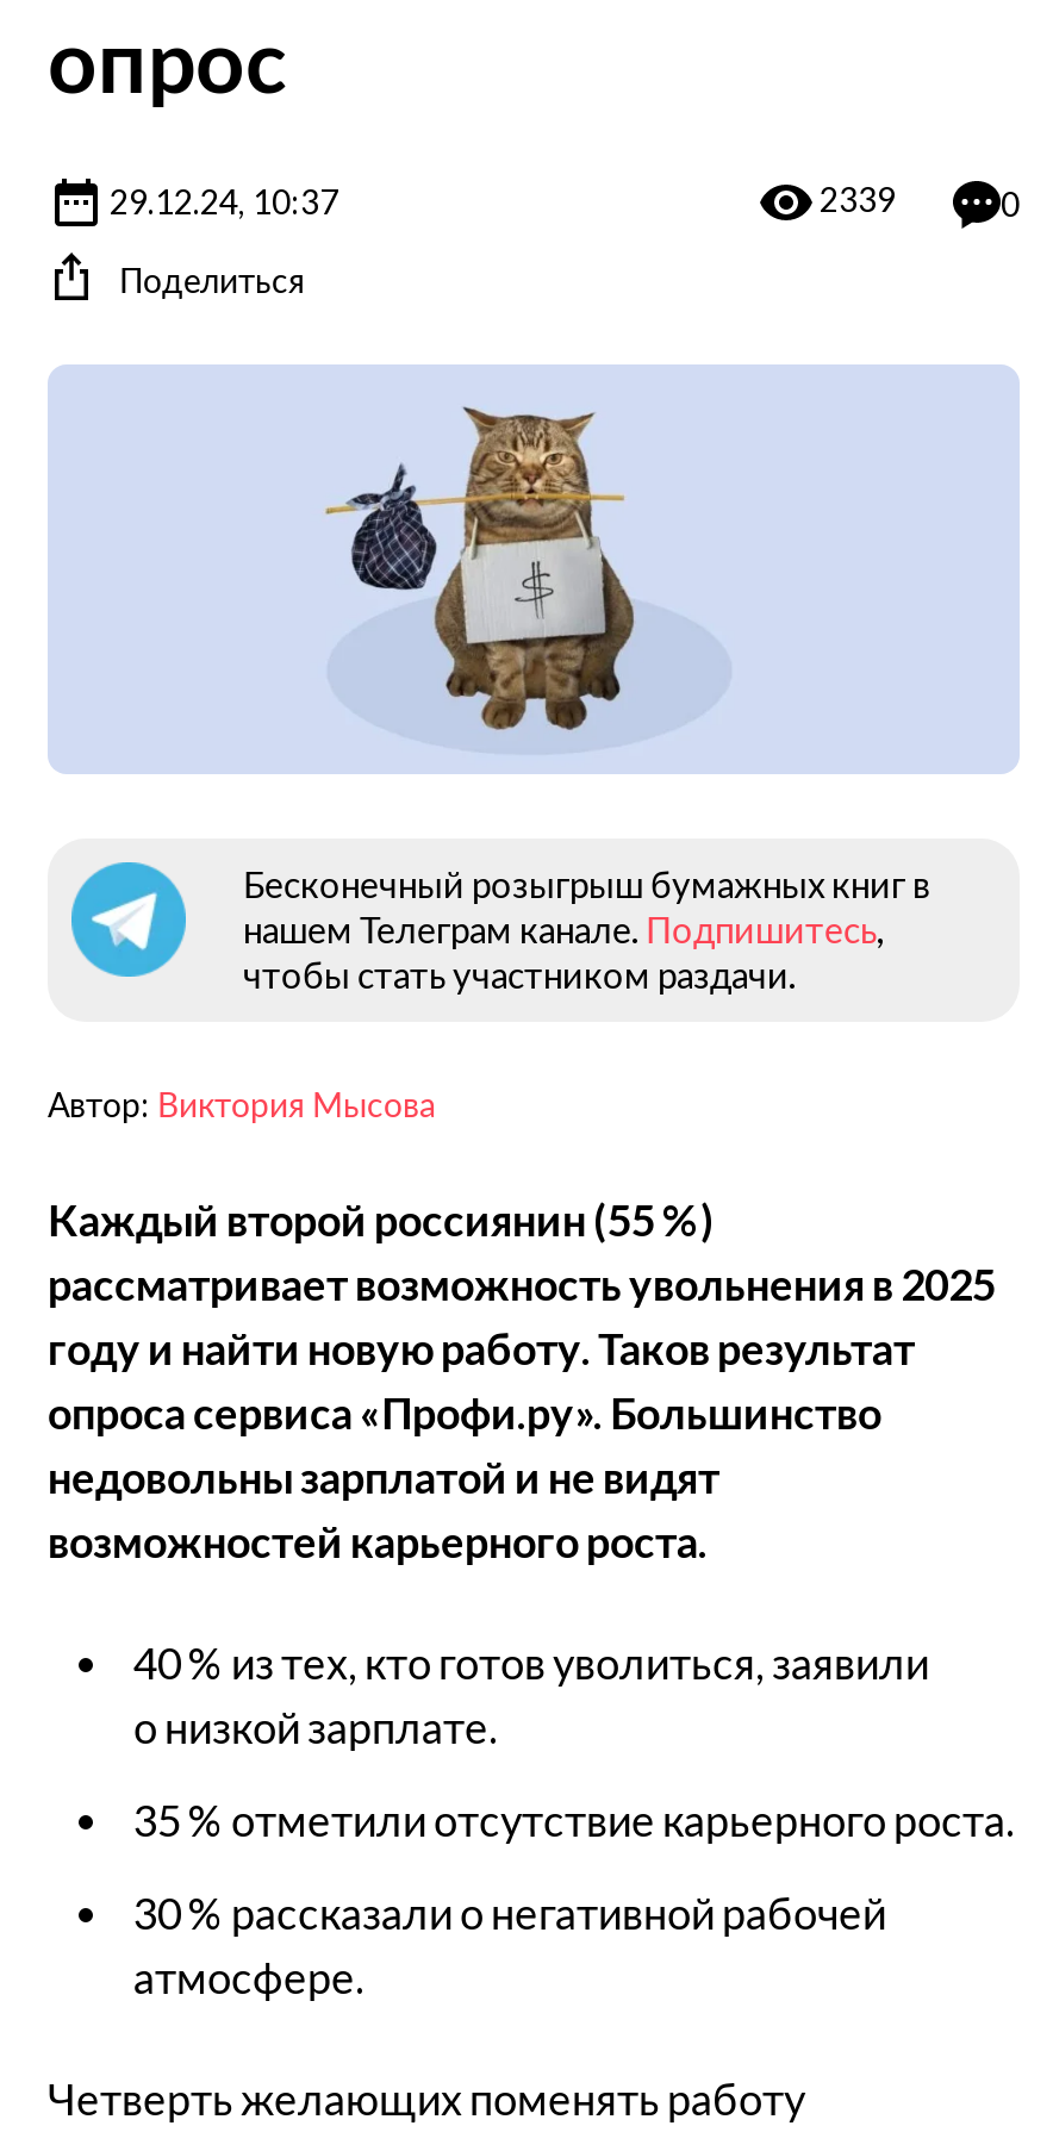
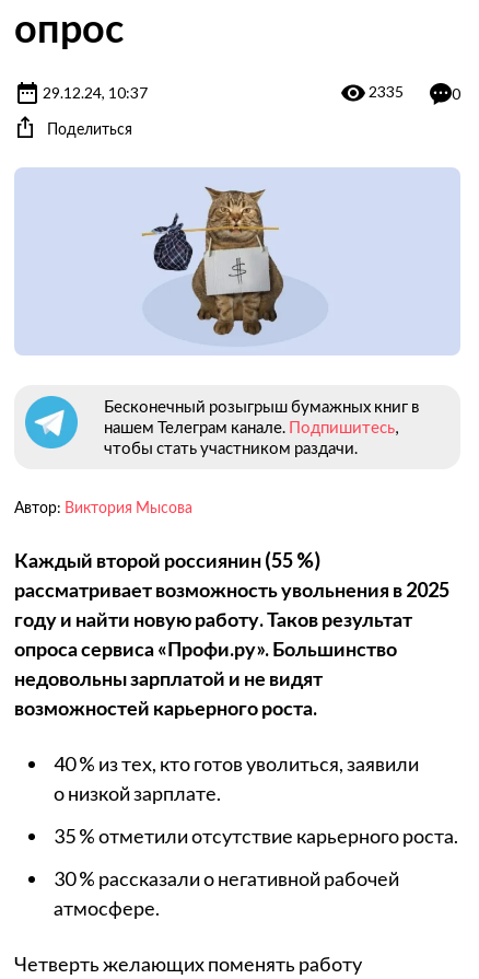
[820,179,896,219] 2339 -> [369,82,404,101] 2335

